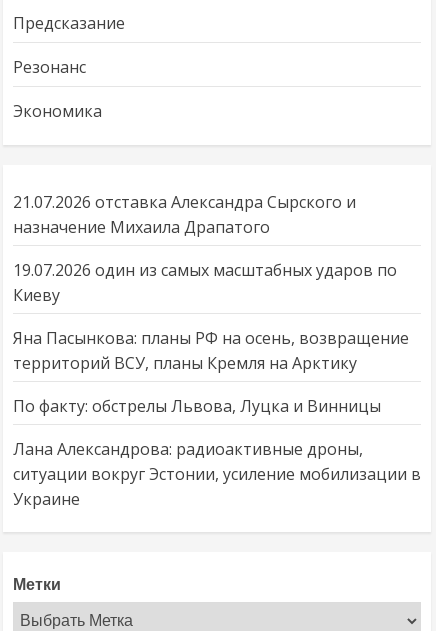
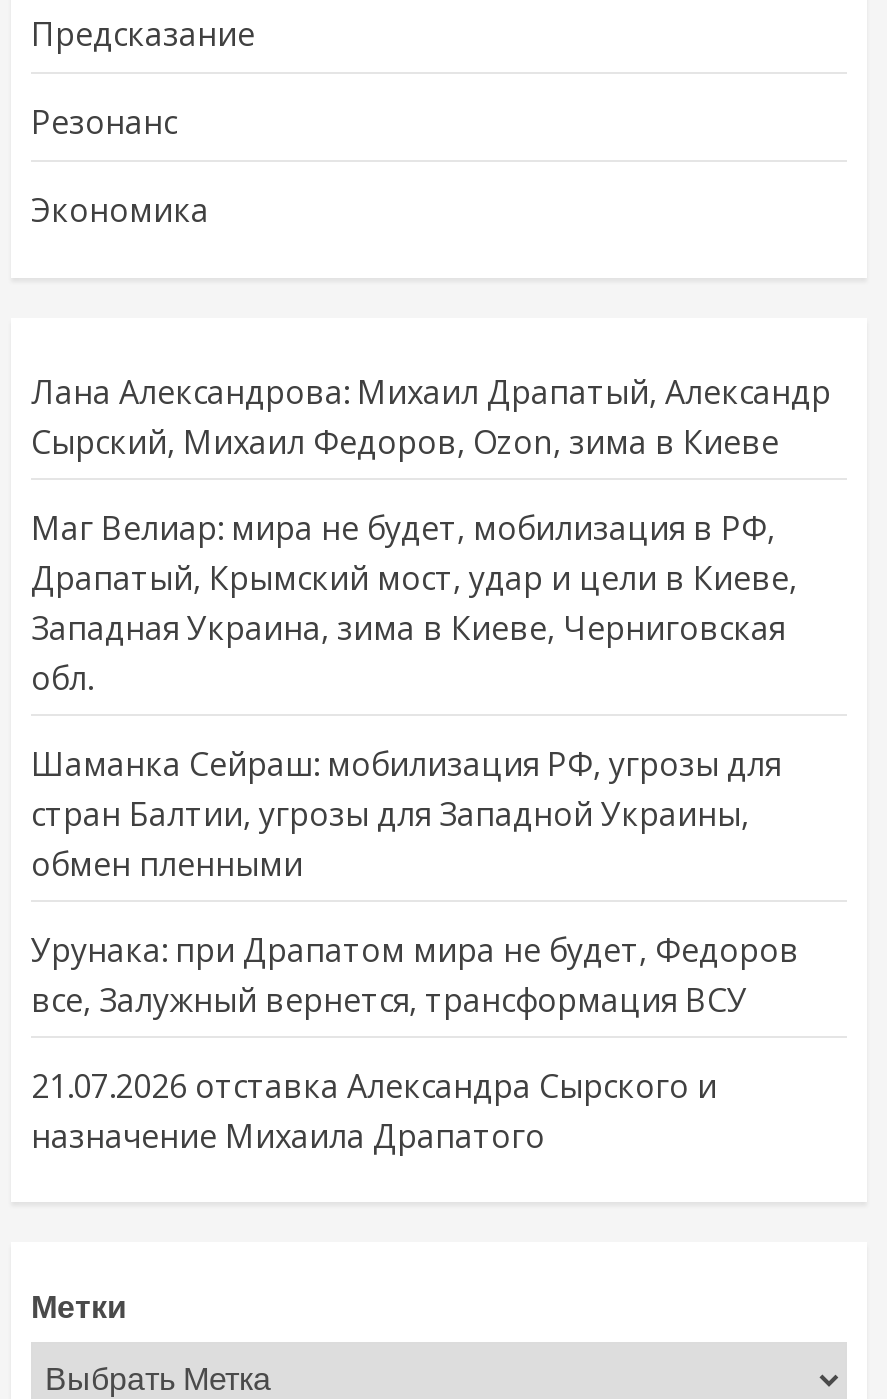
none -> [31,370,831,1022] Лана Александрова: Михаил Драпатый, Александр | Сырский, Михаил Федоров, Ozon, зима в Киеве | Маг Велиар: мира не будет, мобилизация в РФ, | Драпатый, Крымский мост, удар и цели в Киеве, | Западная Украина, зима в Киеве, Черниговская | обл. | Шаманка Сейраш: мобилизация РФ, угрозы для | стран Балтии, угрозы для Западной Украины, | обмен пленными | Урунака: при Драпатом мира не будет, Федоров | все, Залужный вернется, трансформация ВСУ
moved [13,191,356,238] -> [31,1064,717,1158]: 21.07.2026 отставка Александра Сырского и | назначение Михаила Драпатого
[13,259,421,510] 19.07.2026 один из самых масштабных ударов по | Киеву | Яна Пасынкова: планы РФ на осень, возвращение | территорий ВСУ, планы Кремля на Арктику | По факту: обстрелы Львова, Луцка и Винницы | Лана Александрова: радиоактивные дроны, | ситуации вокруг Эстонии, усиление мобилизации в | Украине -> none

